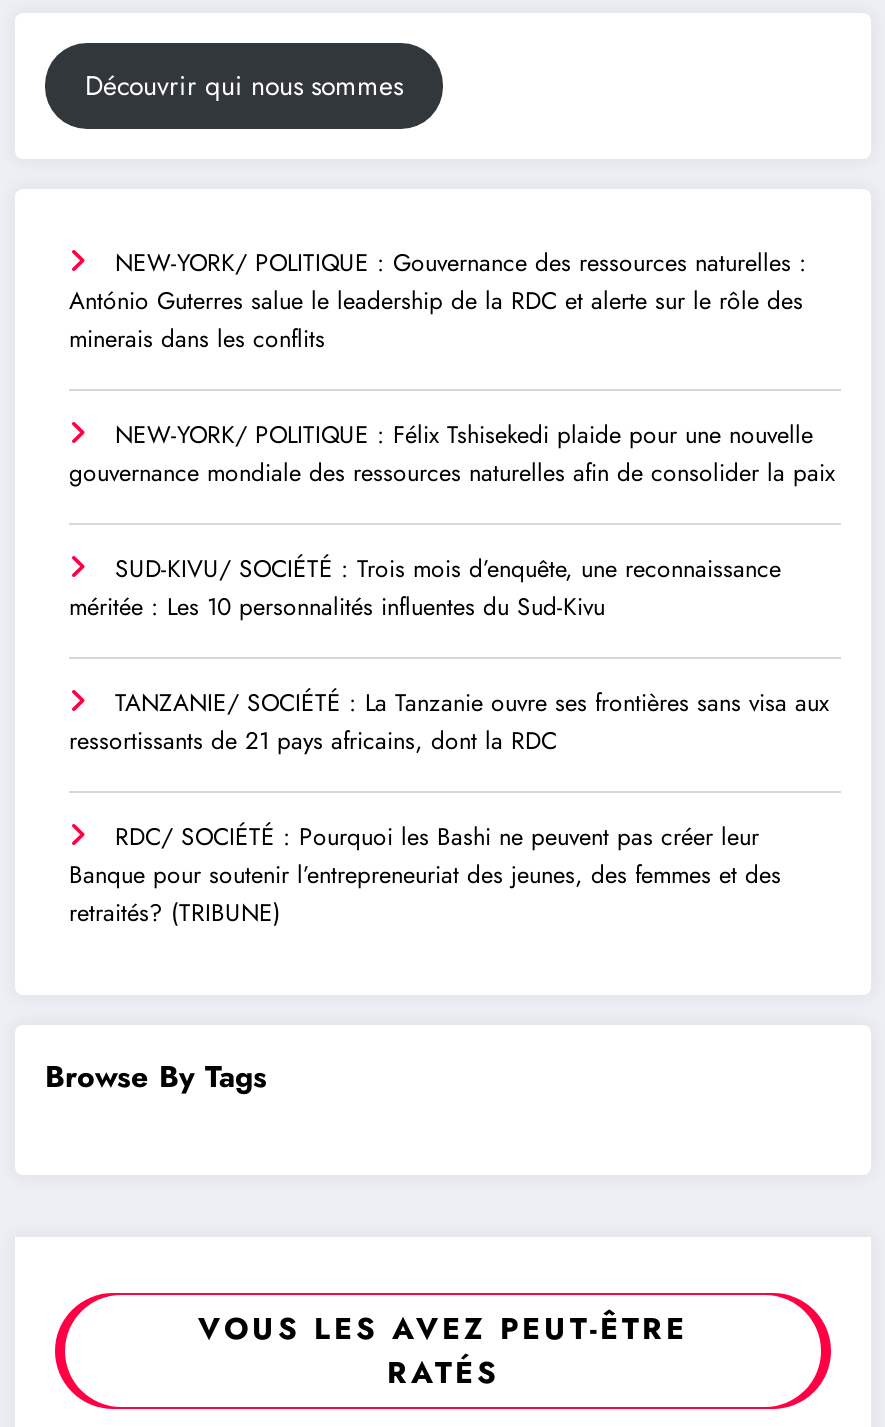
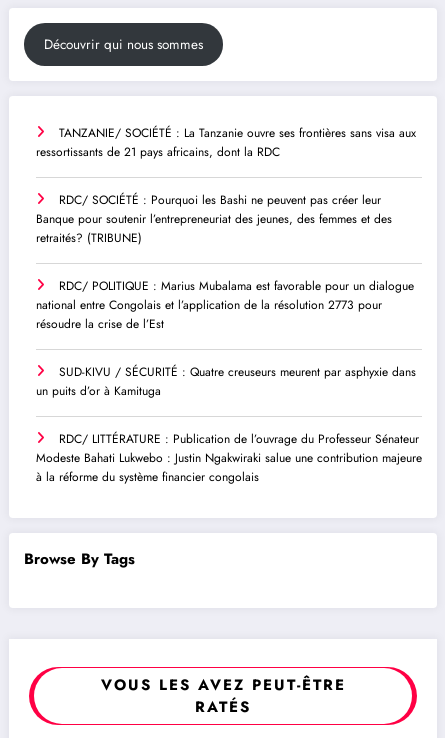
[69,246,835,626] NEW-YORK/ POLITIQUE : Gouvernance des ressources naturelles : | António Guterres salue le leadership de la RDC et alerte sur le rôle des | minerais dans les conflits | NEW-YORK/ POLITIQUE : Félix Tshisekedi plaide pour une nouvelle | gouvernance mondiale des ressources naturelles afin de consolider la paix | SUD-KIVU/ SOCIÉTÉ : Trois mois d’enquête, une reconnaissance | méritée : Les 10 personnalités influentes du Sud-Kivu -> none
moved [69,686,829,932] -> [36,124,416,247]: TANZANIE/ SOCIÉTÉ : La Tanzanie ouvre ses frontières sans visa aux | ressortissants de 21 pays africains, dont la RDC | RDC/ SOCIÉTÉ : Pourquoi les Bashi ne peuvent pas créer leur | Banque pour soutenir l’entrepreneuriat des jeunes, des femmes et des | retraités? (TRIBUNE)
none -> [36,277,422,486] RDC/ POLITIQUE : Marius Mubalama est favorable pour un dialogue | national entre Congolais et l’application de la résolution 2773 pour | résoudre la crise de l’Est | SUD-KIVU / SÉCURITÉ : Quatre creuseurs meurent par asphyxie dans | un puits d’or à Kamituga | RDC/ LITTÉRATURE : Publication de l’ouvrage du Professeur Sénateur | Modeste Bahati Lukwebo : Justin Ngakwiraki salue une contribution majeure | à la réforme du système financier congolais

